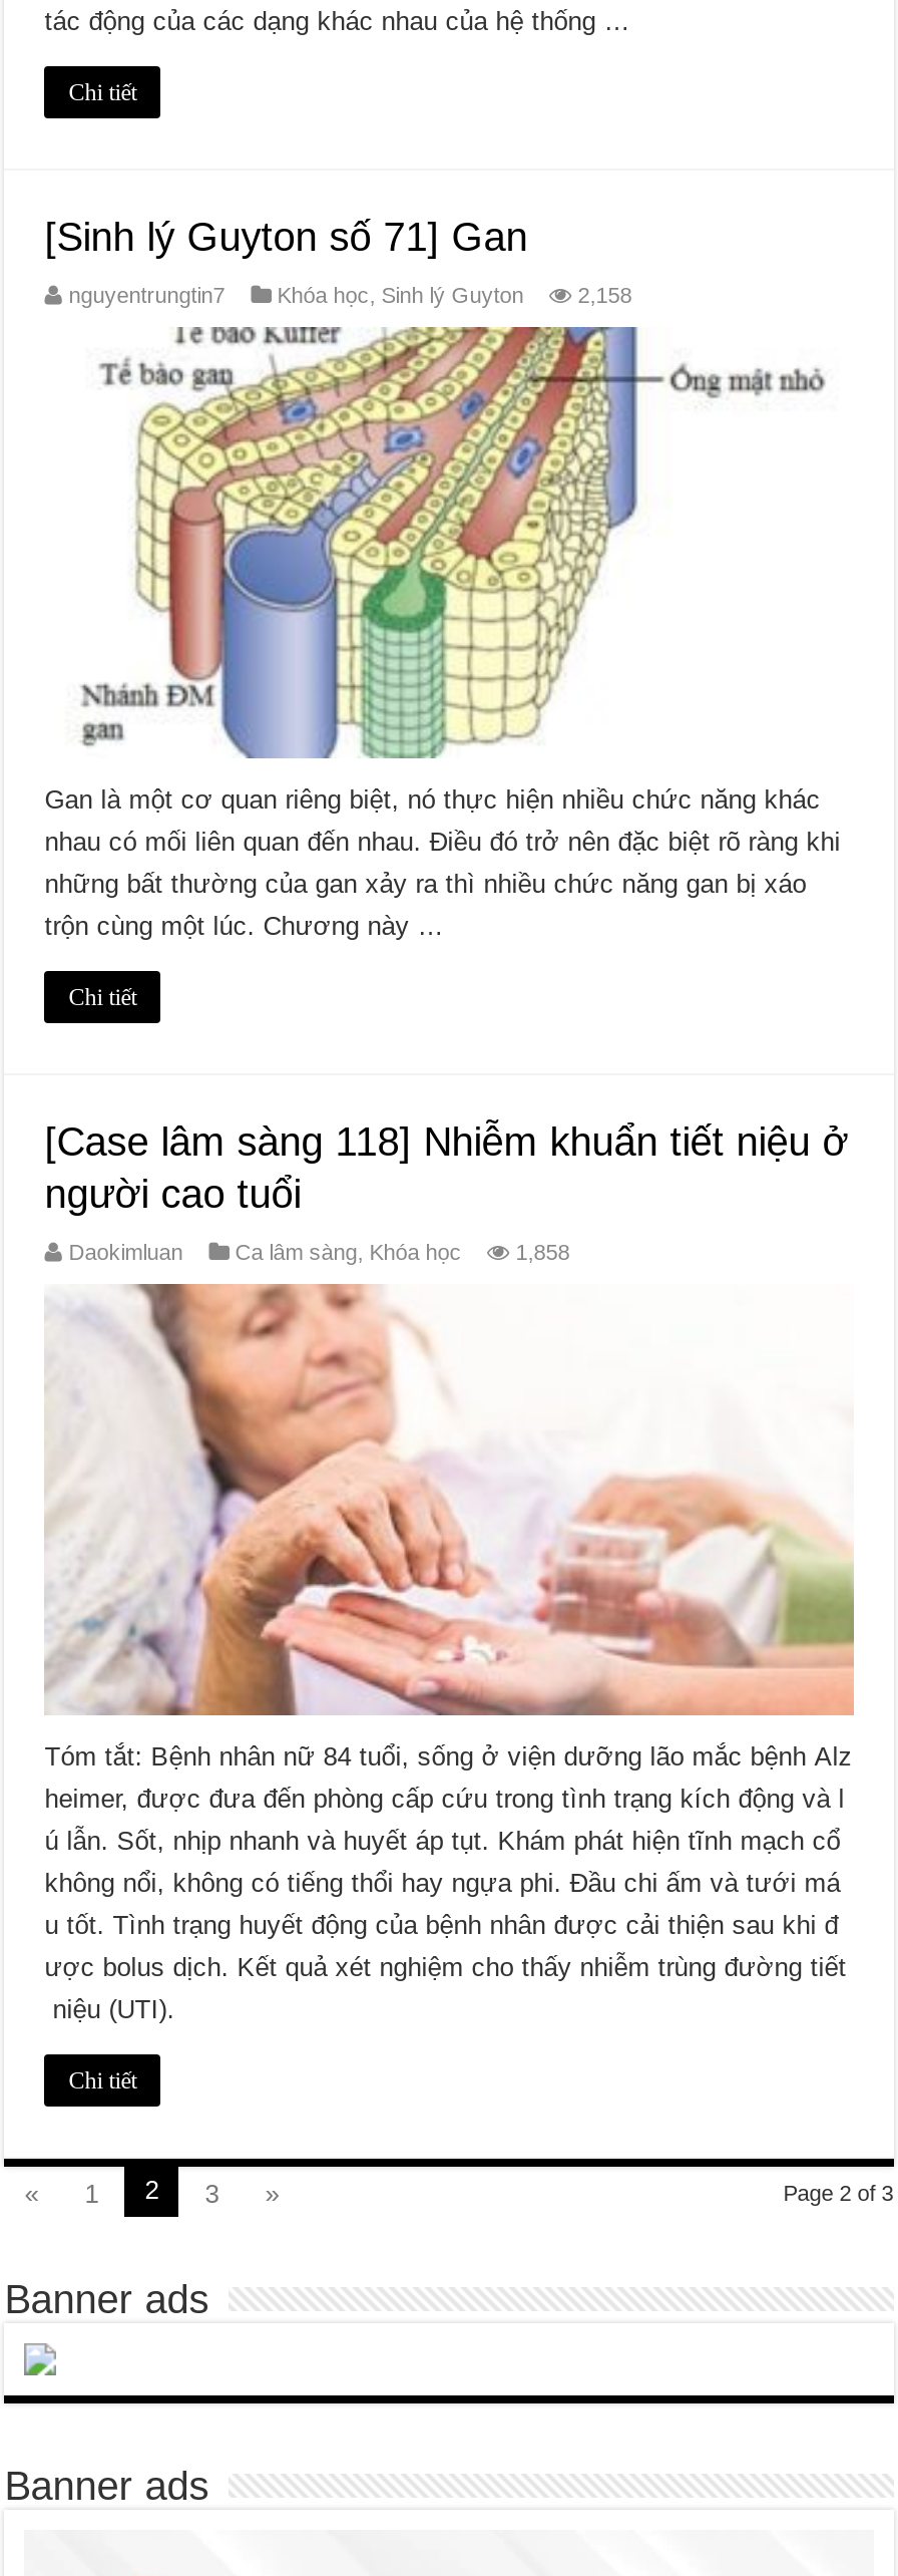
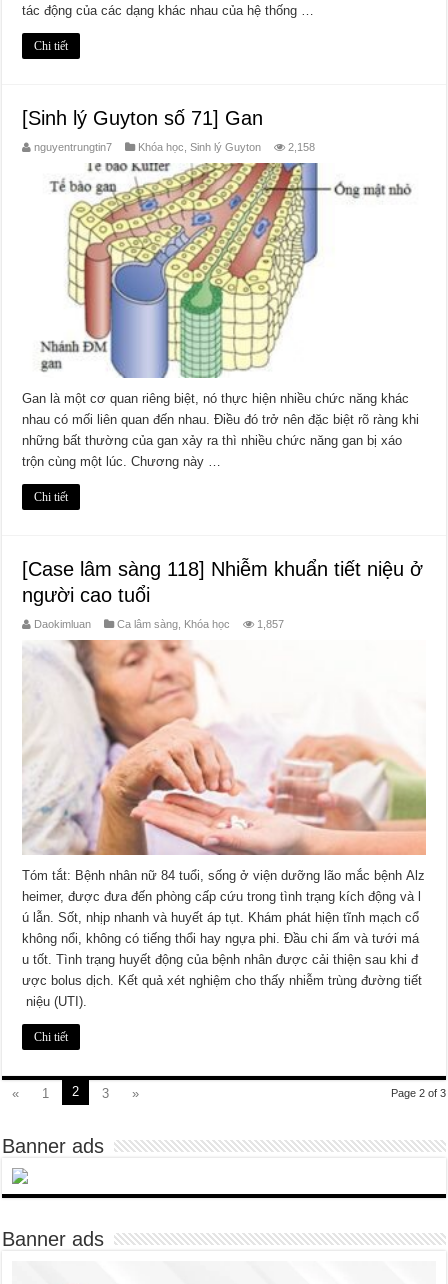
[516,1240,570,1264] 1,858 -> [257,618,284,630] 1,857

